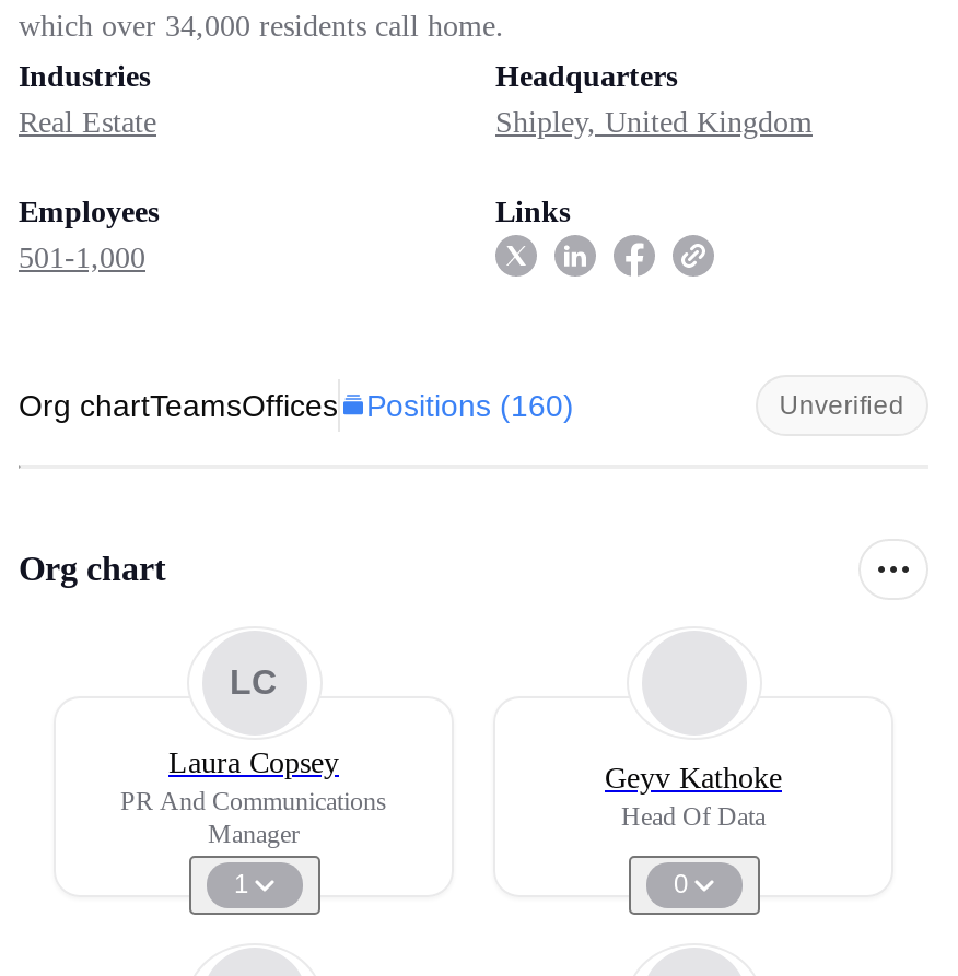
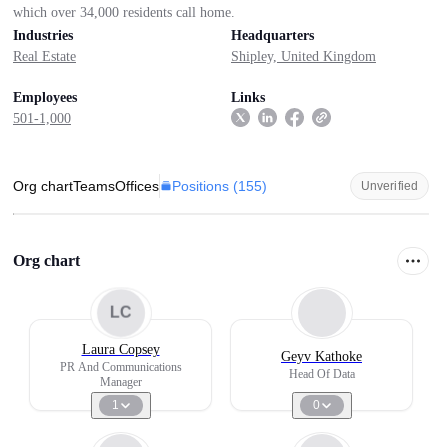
[19,388,574,423] Org chartTeamsOffices Positions (160) -> [13,178,267,194] Org chartTeamsOffices Positions (155)

